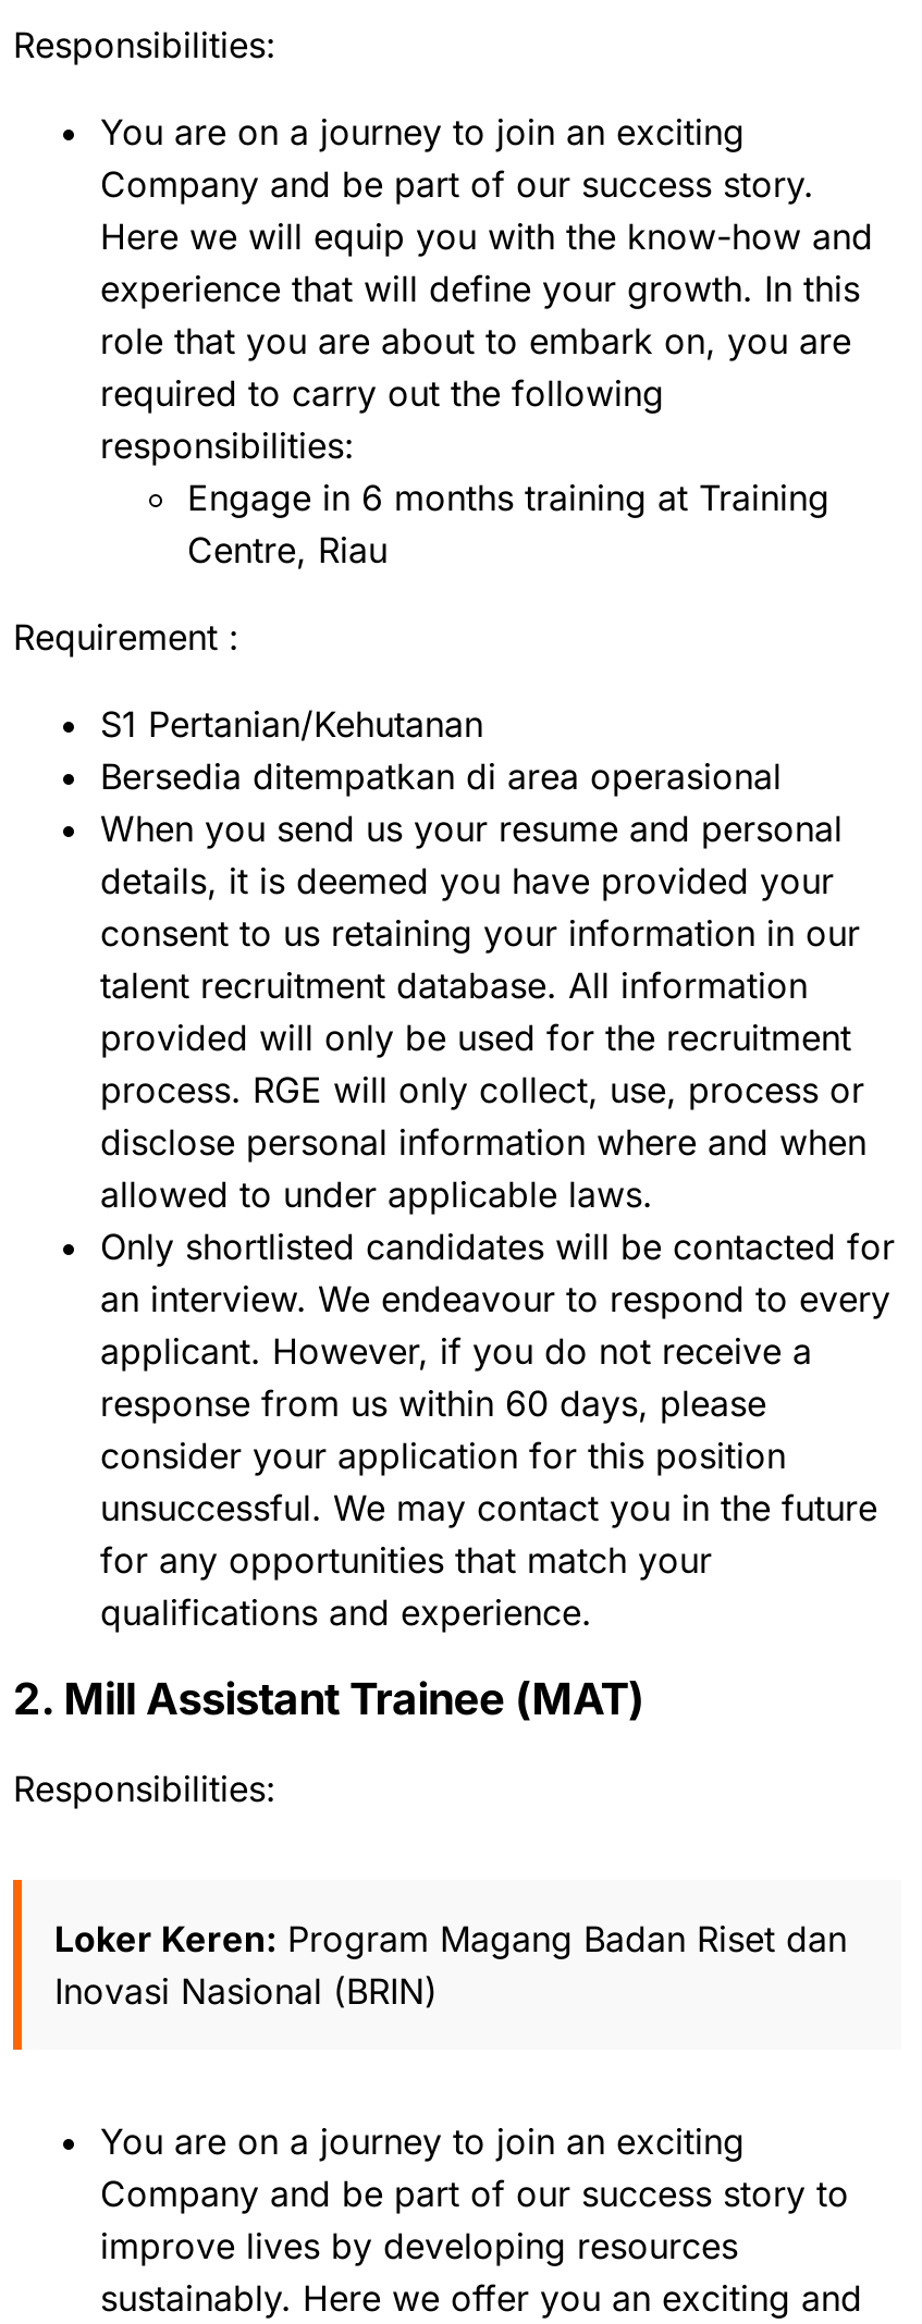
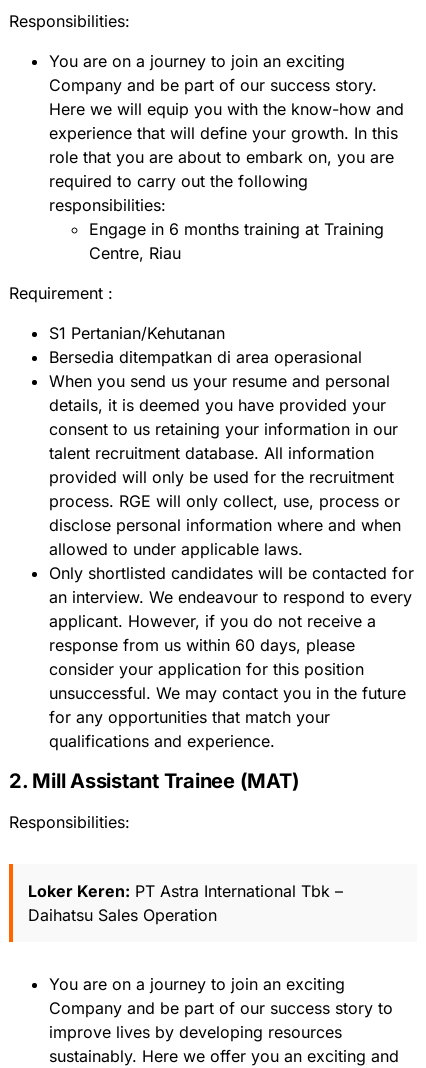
[54,1916,847,2012] Loker Keren: Program Magang Badan Riset dan | Inovasi Nasional (BRIN) -> [28,881,343,925] Loker Keren: PT Astra International Tbk – | Daihatsu Sales Operation

